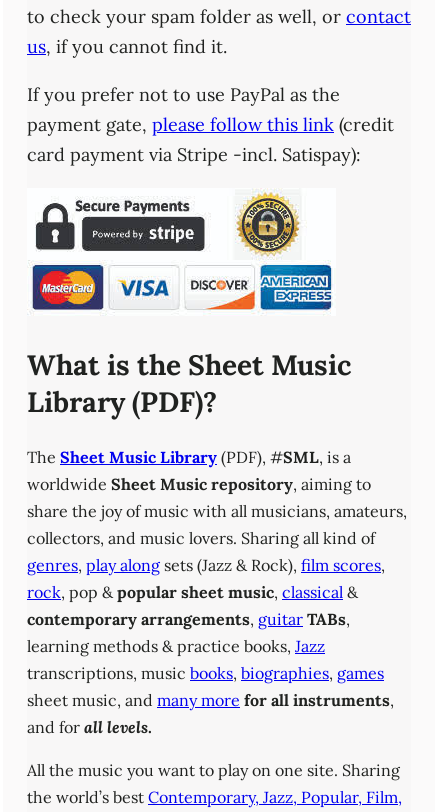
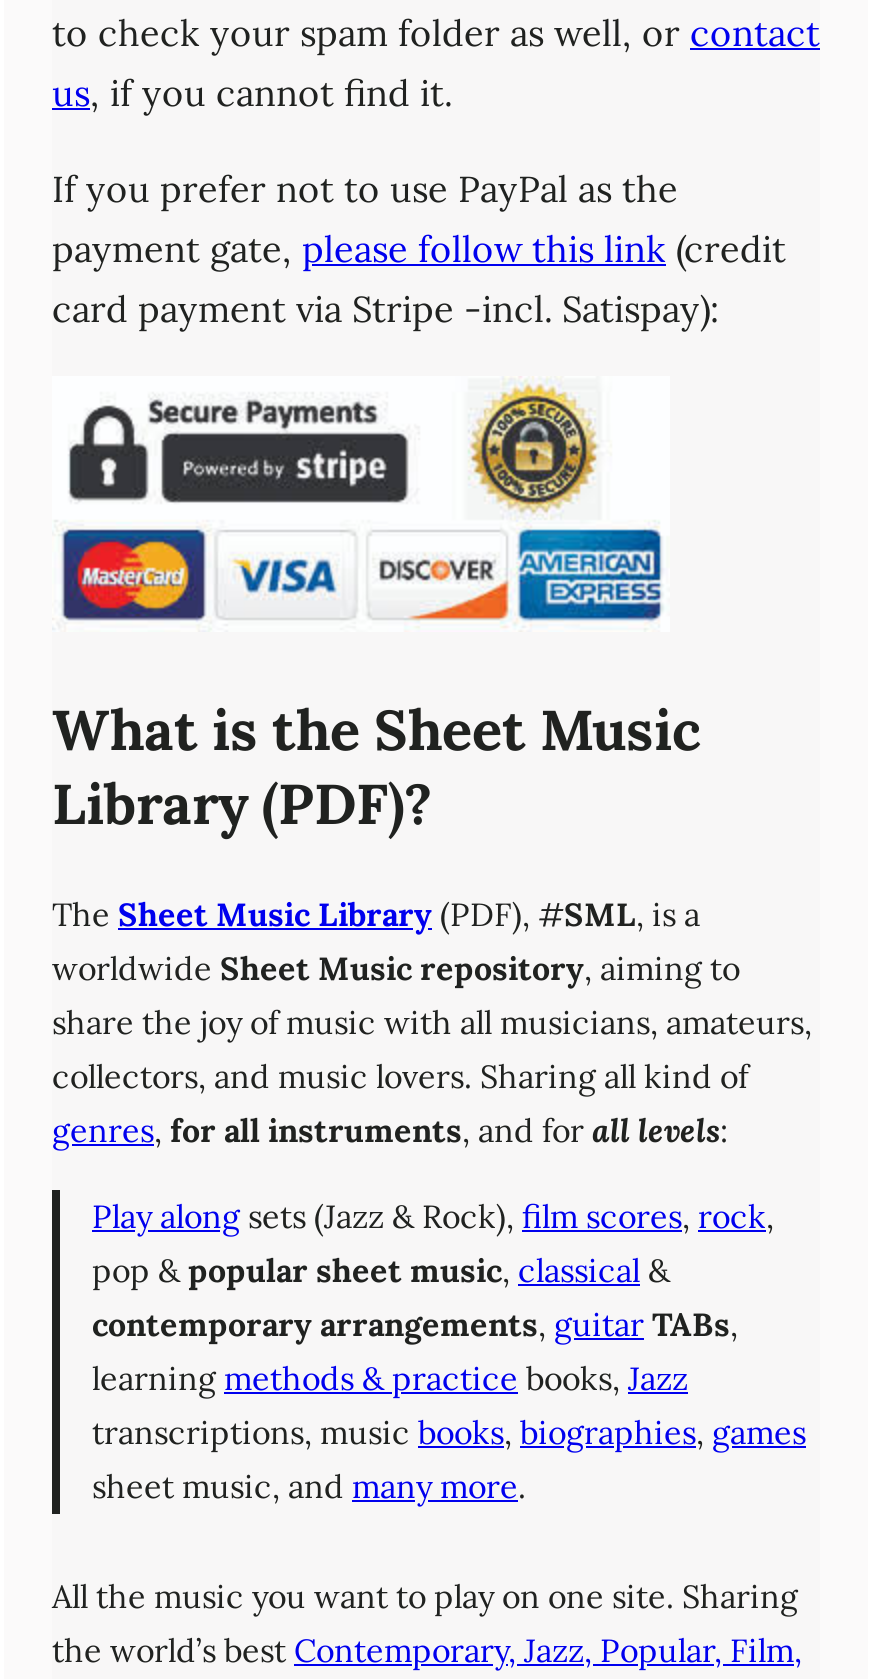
[27,555,385,602] genres, play along sets (Jazz & Rock), film scores, | rock, pop & popular sheet music, classical & -> [52,1110,774,1290] genres, for all instruments, and for all levels: | Play along sets (Jazz & Rock), film scores, rock, | pop & popular sheet music, classical &
[27,690,394,737] sheet music, and many more for all instruments, | and for all levels. -> [92,1466,526,1506] sheet music, and many more.

